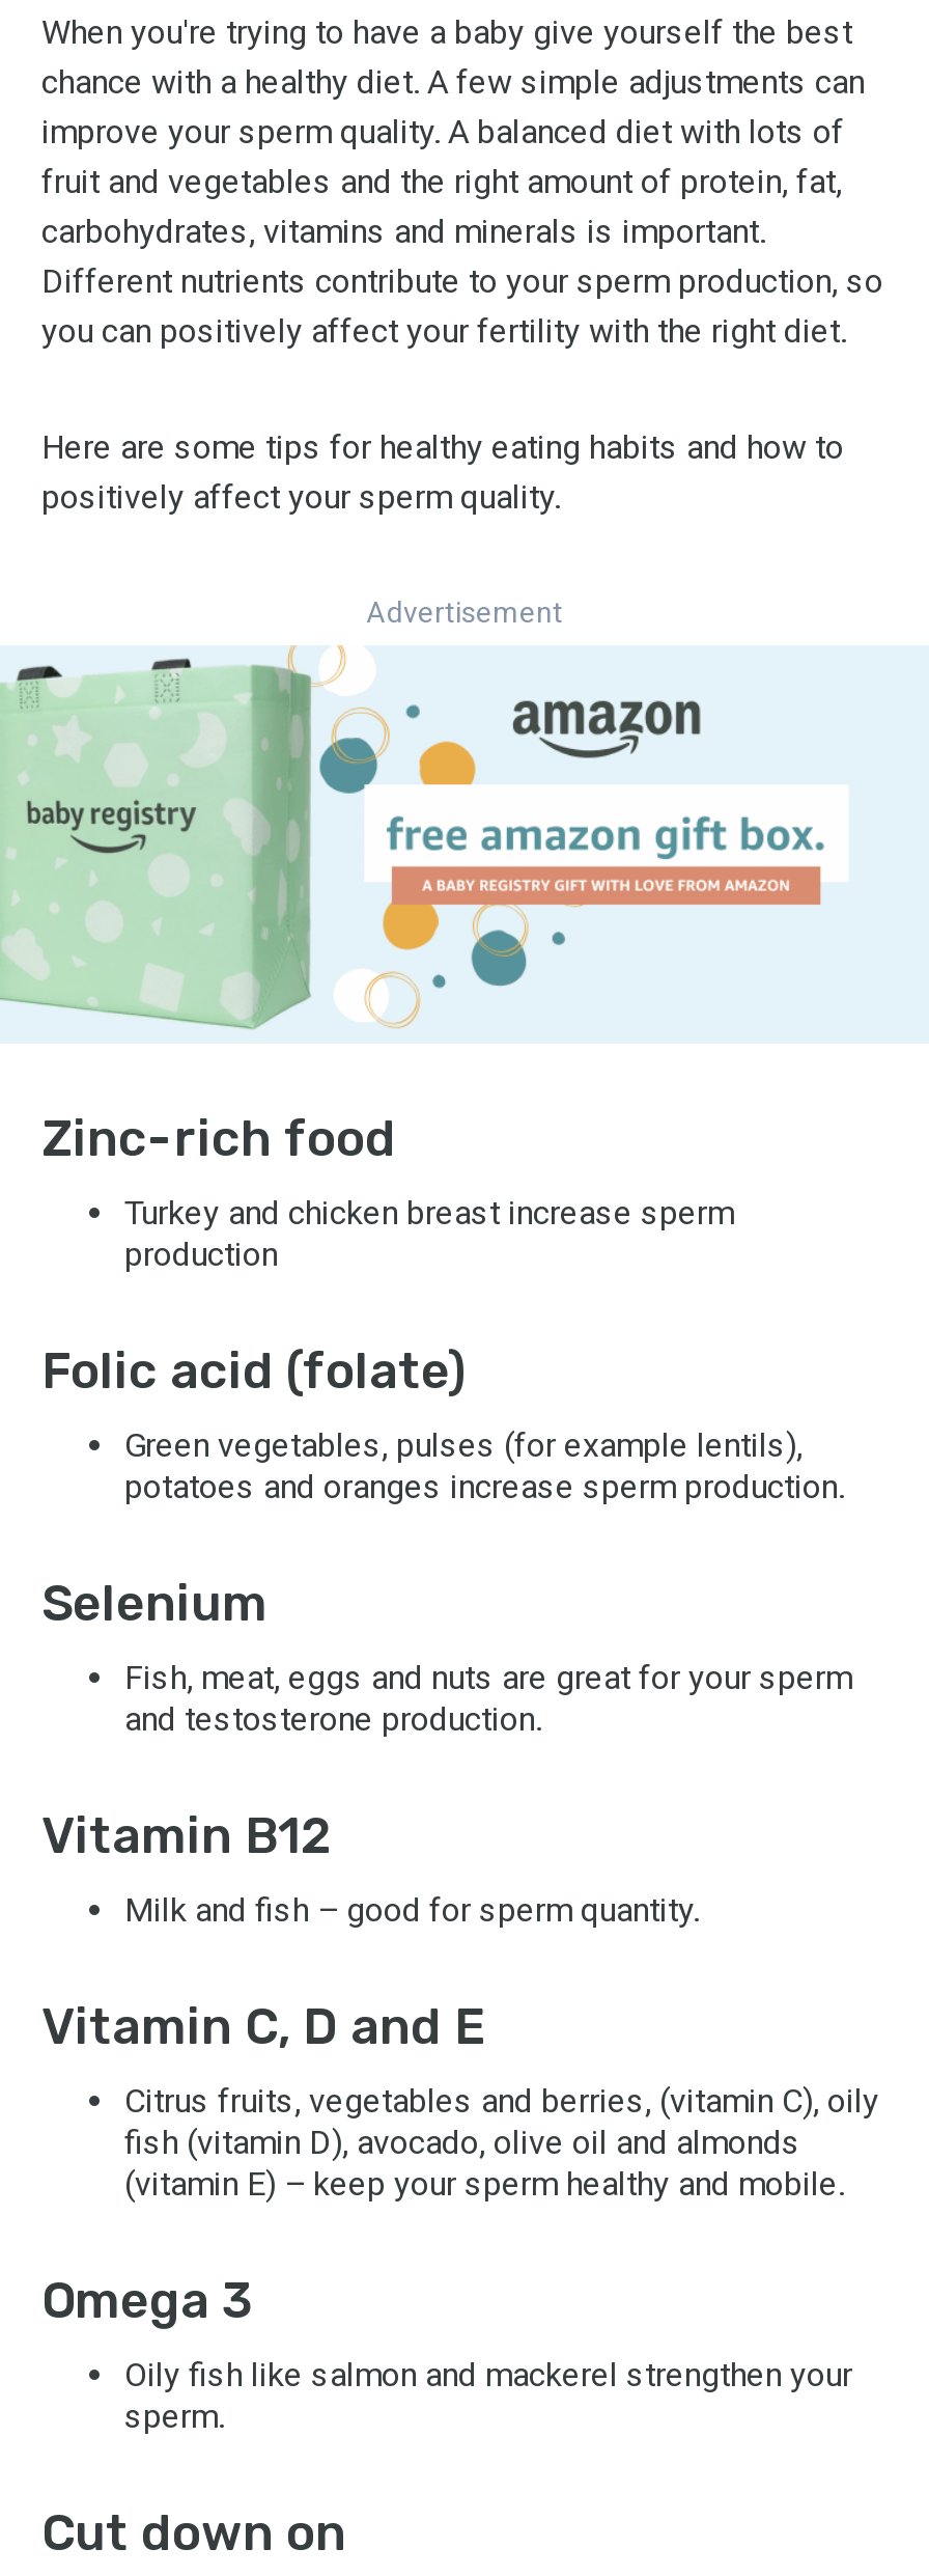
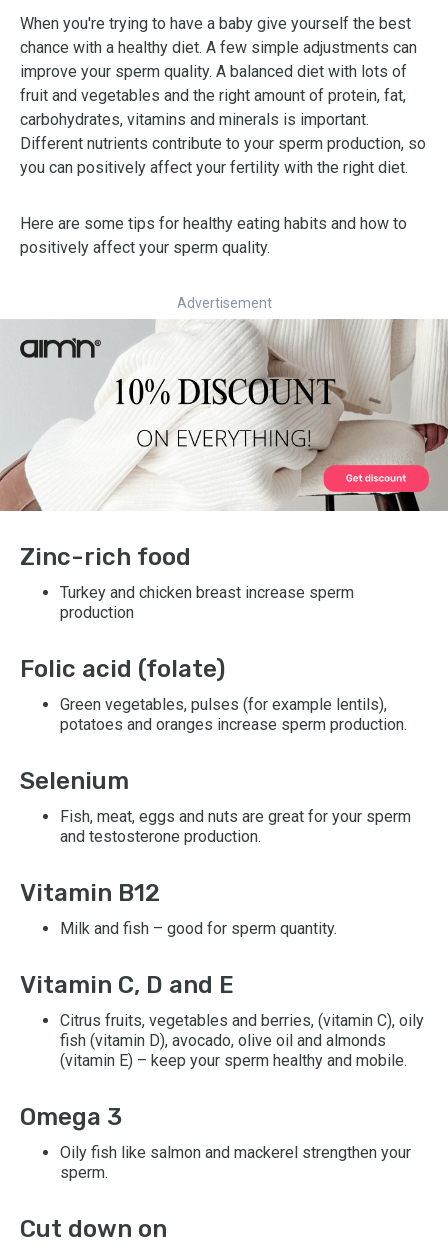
[6,645,923,1044] [image] -> [3,318,445,512] [image]

